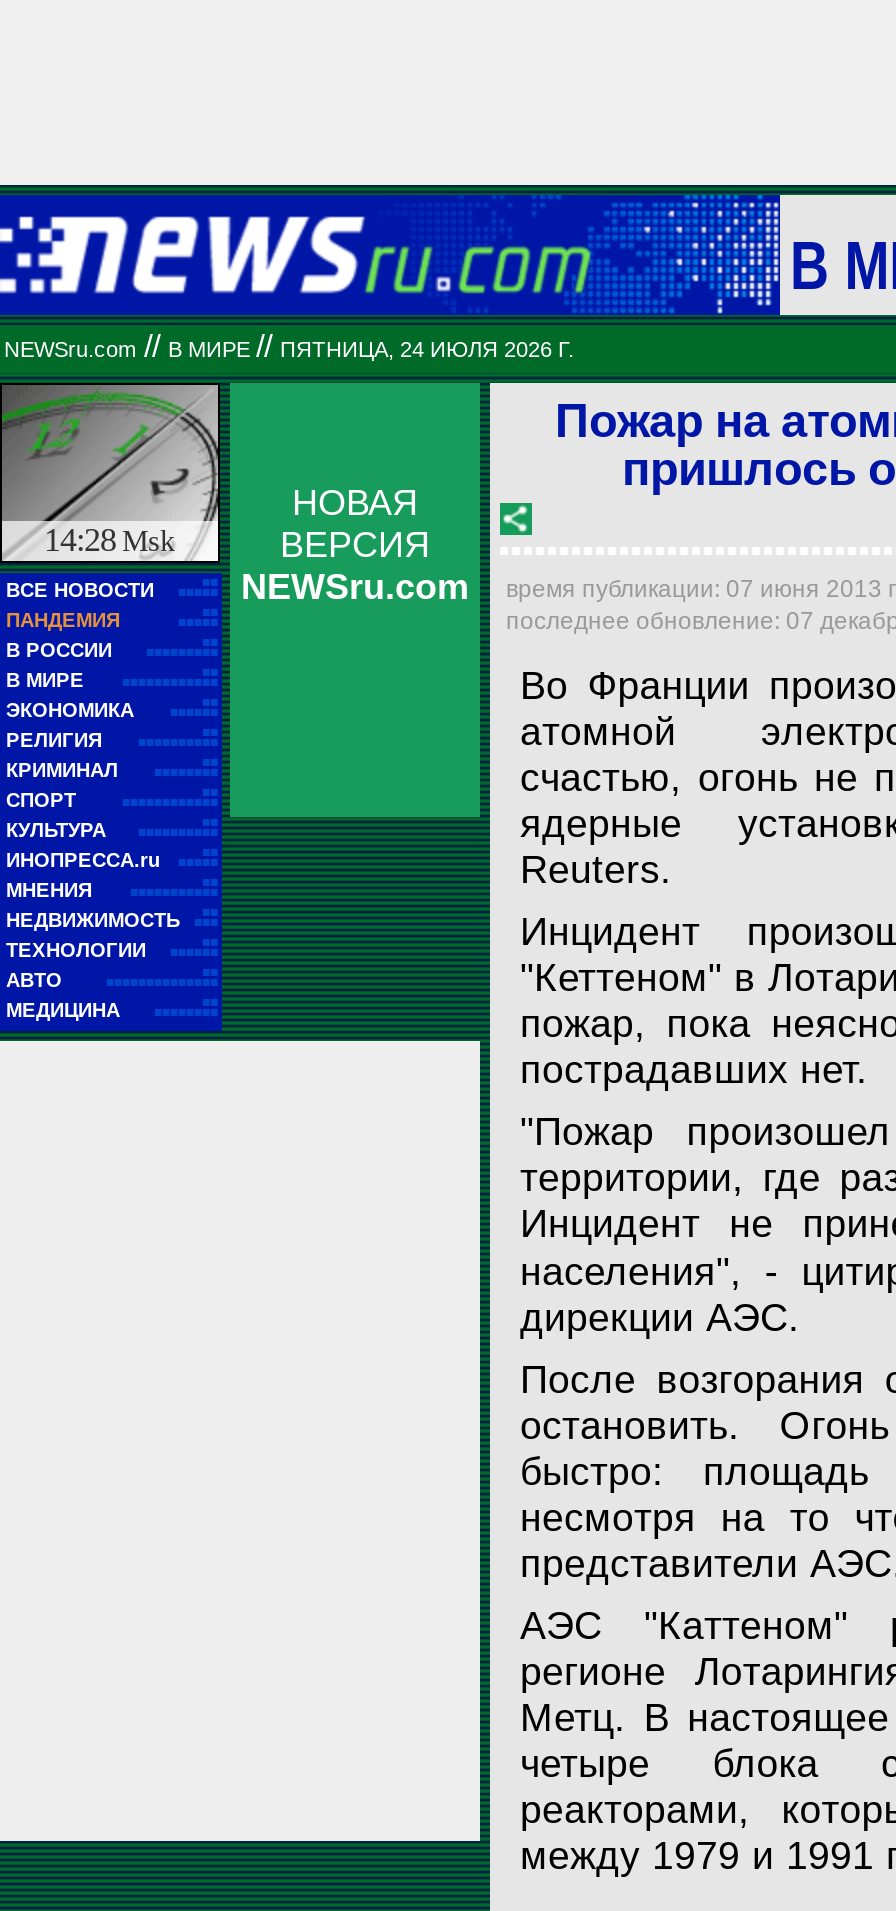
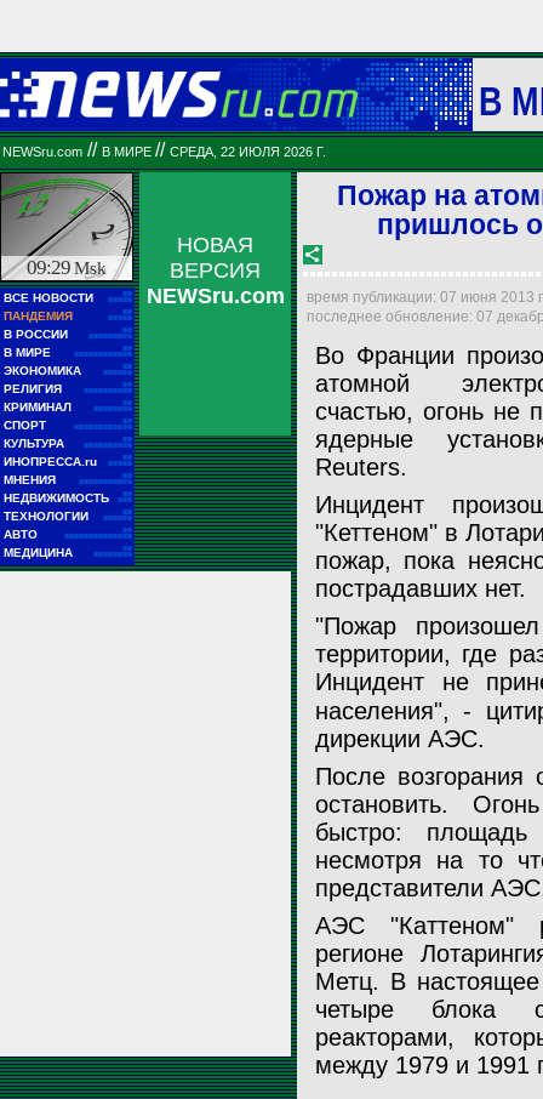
[4,329,574,363] NEWSru.com // В МИРЕ // ПЯТНИЦА, 24 ИЮЛЯ 2026 Г. -> [2,139,326,160] NEWSru.com // В МИРЕ // СРЕДА, 22 ИЮЛЯ 2026 Г.
[44,521,176,559] 14:28 Msk -> [27,256,107,279] 09:29 Msk

